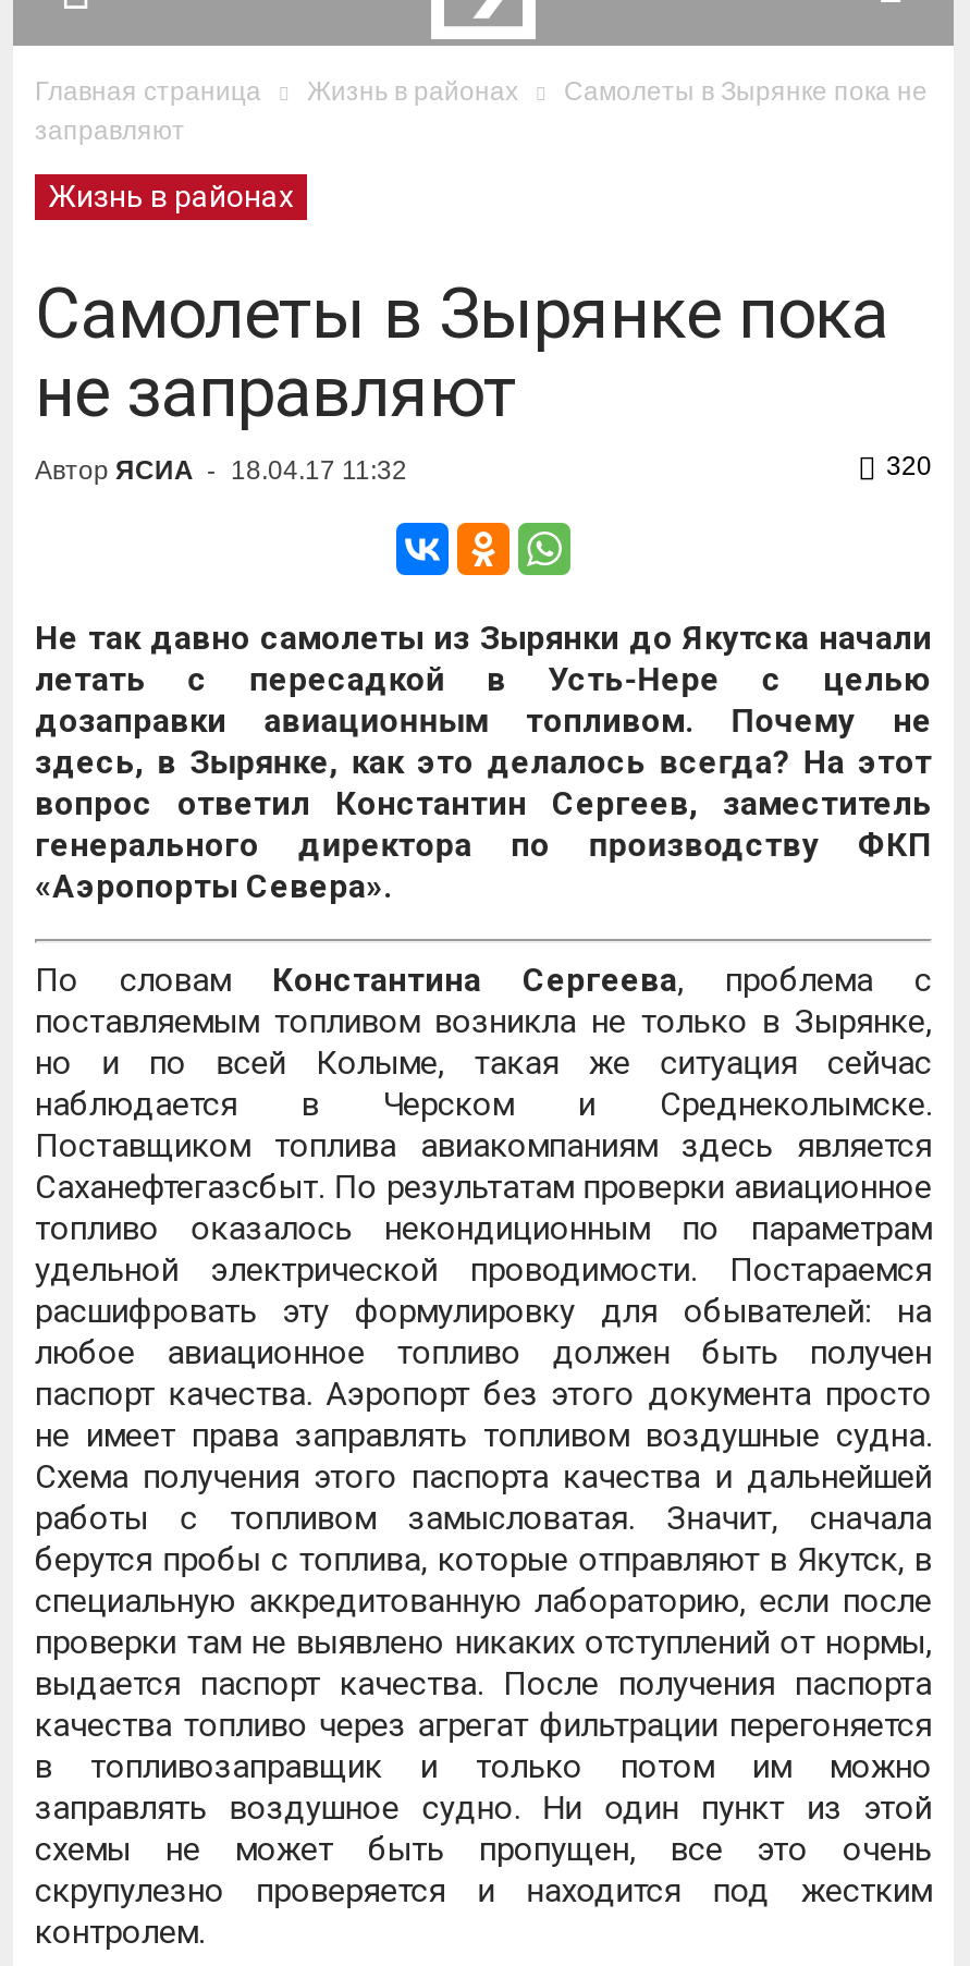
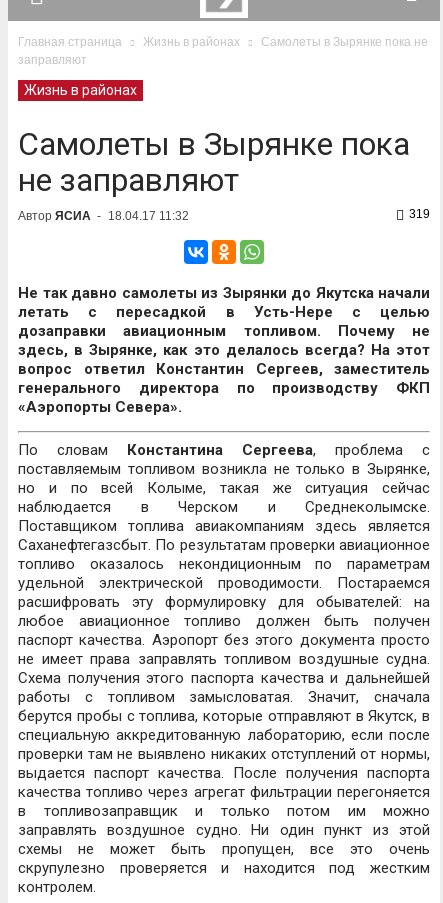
[886,451,932,481] 320 -> [409,207,430,221] 319

